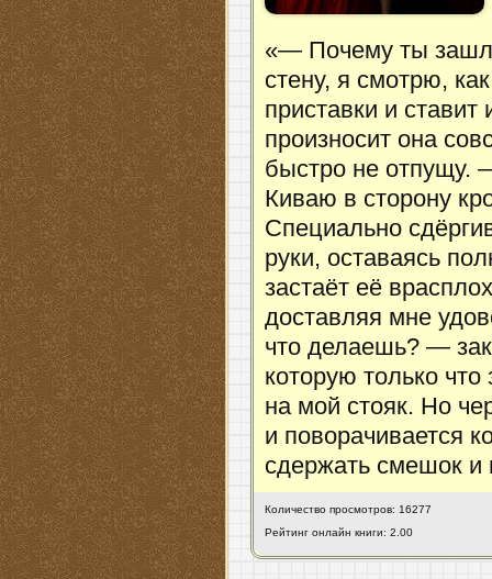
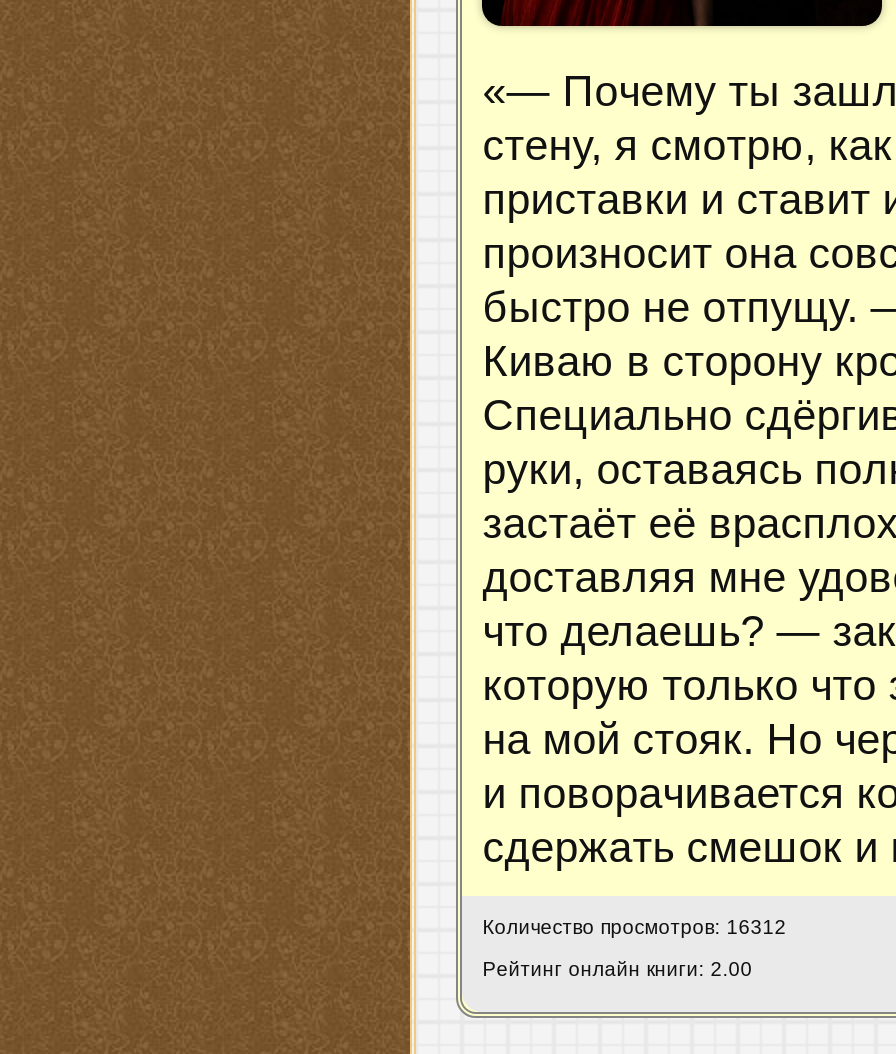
[265,503,432,515] Количество просмотров: 16277 -> [483,916,787,938] Количество просмотров: 16312

